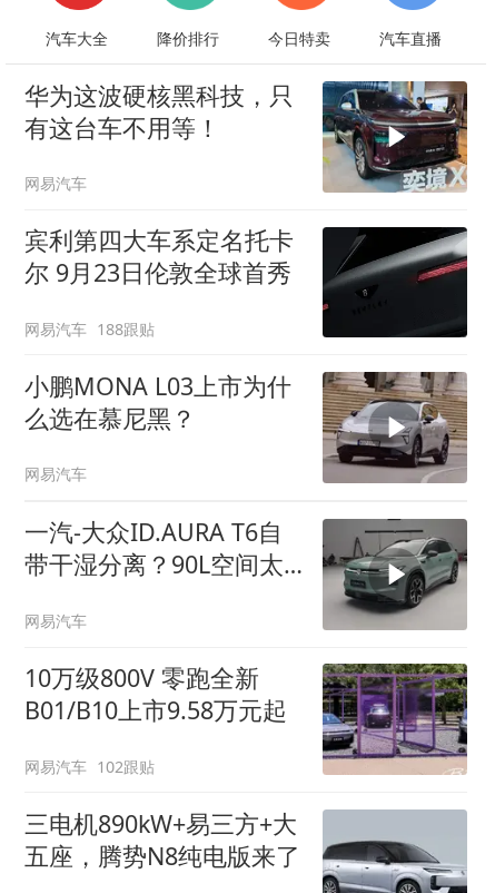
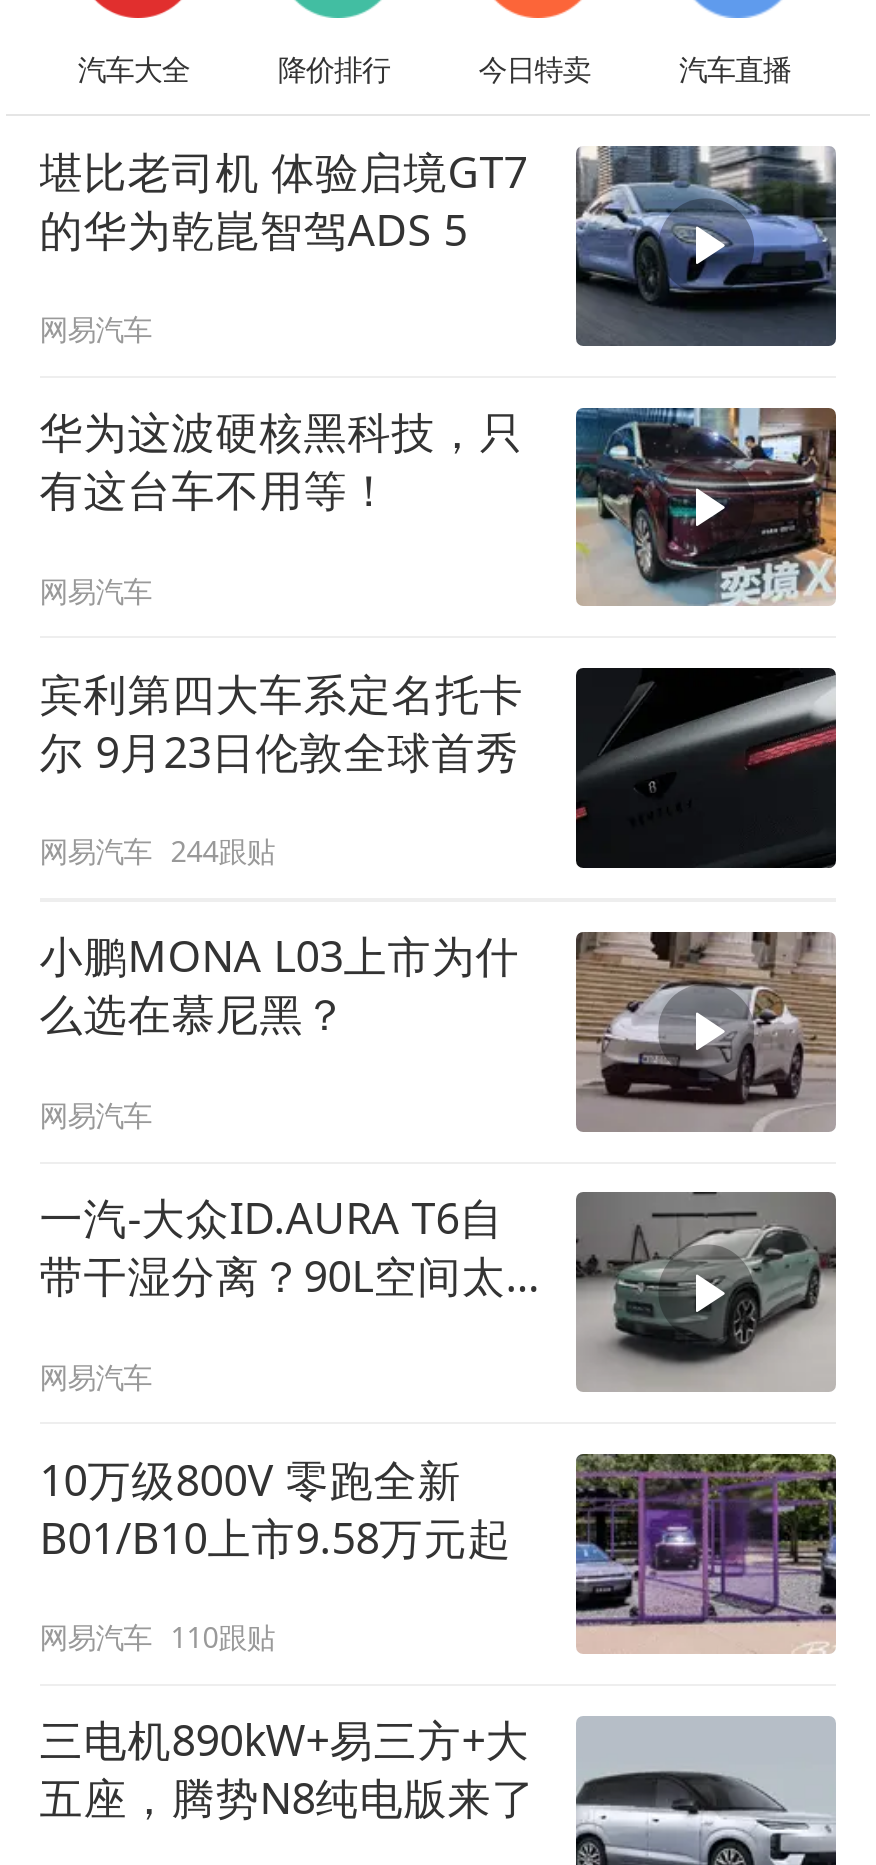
none -> [39,141,838,348] [image] | 堪比老司机 体验启境GT7 | 的华为乾崑智驾ADS 5 | 网易汽车
[24,318,155,339] 网易汽车 188跟贴 -> [39,833,275,871] 网易汽车 244跟贴
[24,756,155,777] 网易汽车 102跟贴 -> [39,1618,275,1656] 网易汽车 110跟贴

